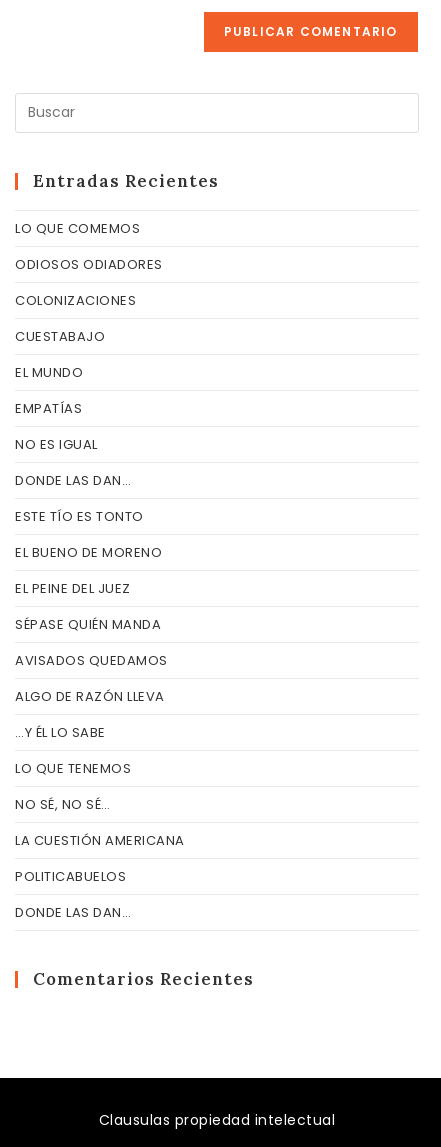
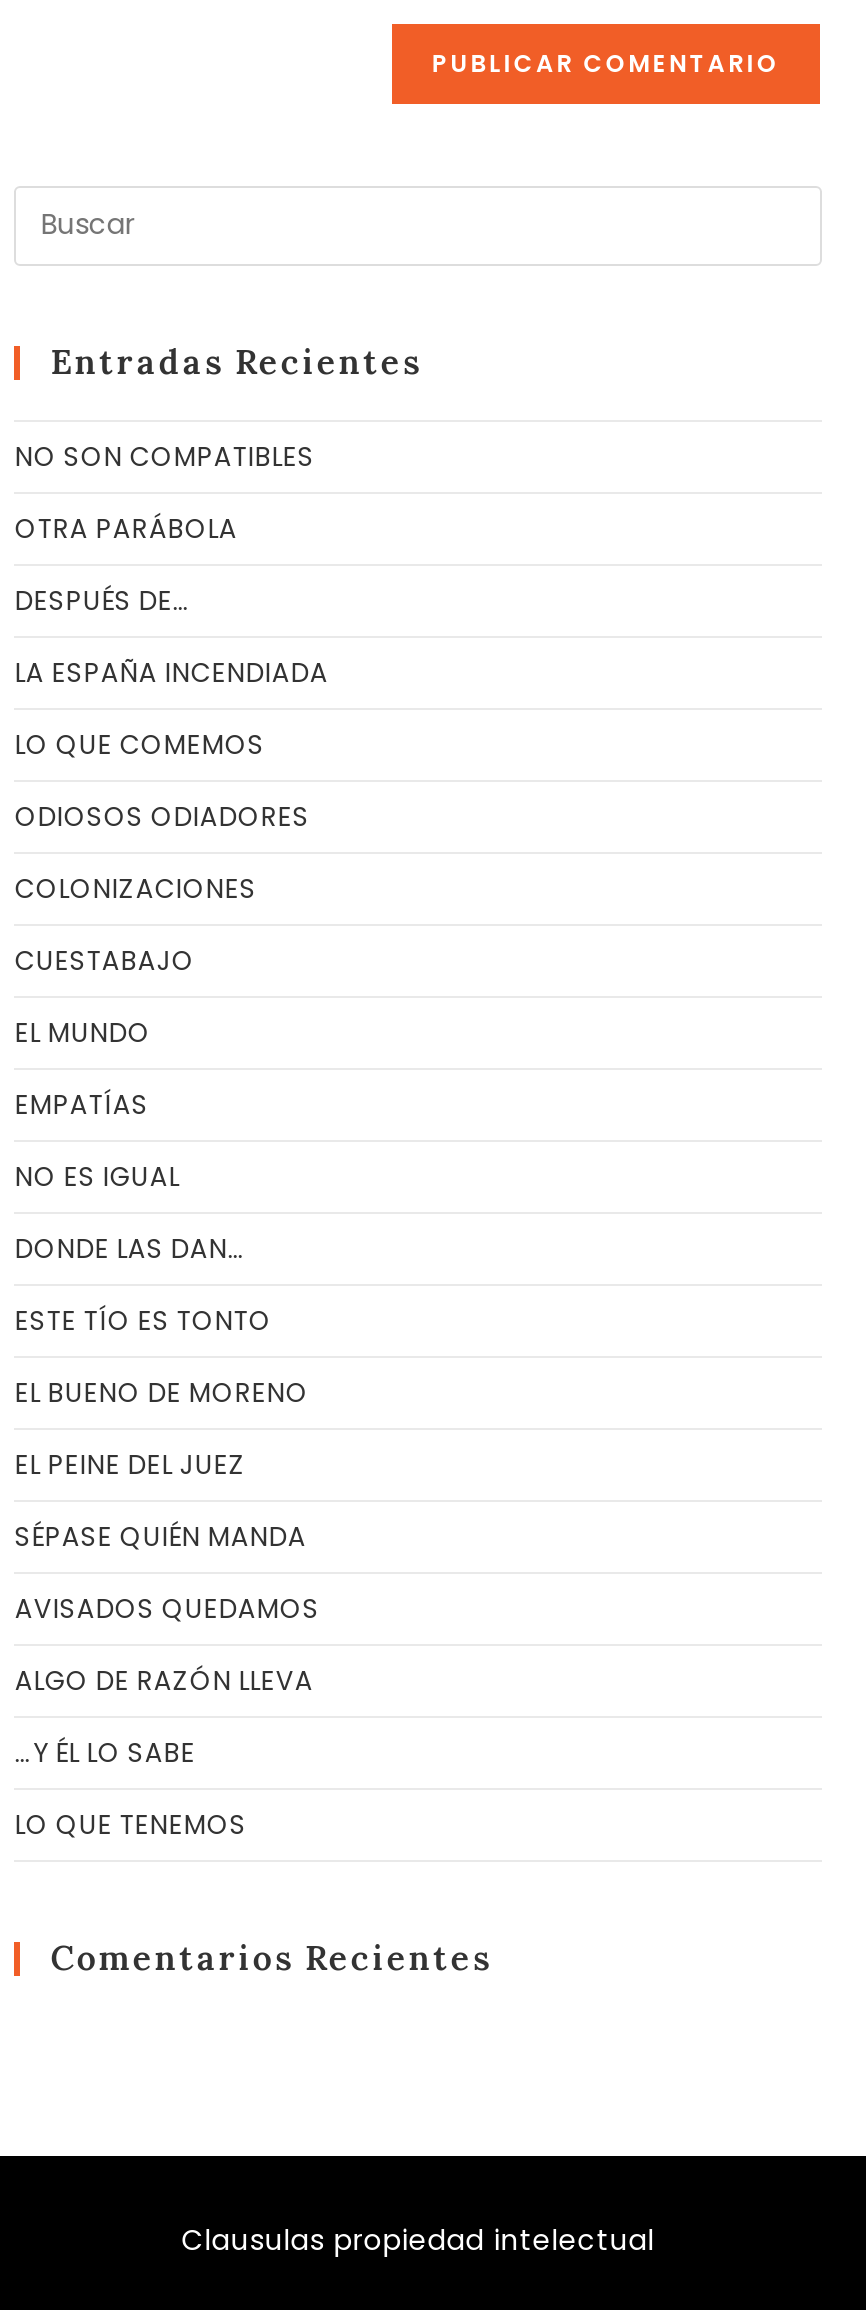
moved [15,219,168,778] -> [15,726,320,1844]: LO QUE COMEMOS | ODIOSOS ODIADORES | COLONIZACIONES | ... | …Y ÉL LO SABE | LO QUE TENEMOS
none -> [15,438,329,692] NO SON COMPATIBLES | OTRA PARÁBOLA | DESPUÉS DE… | LA ESPAÑA INCENDIADA
[15,795,185,922] NO SÉ, NO SÉ… | LA CUESTIÓN AMERICANA | POLITICABUELOS | DONDE LAS DAN… -> none

